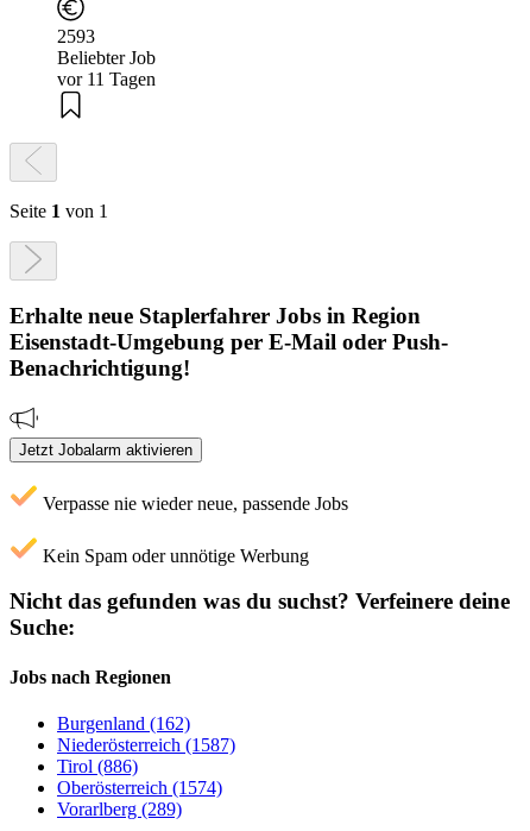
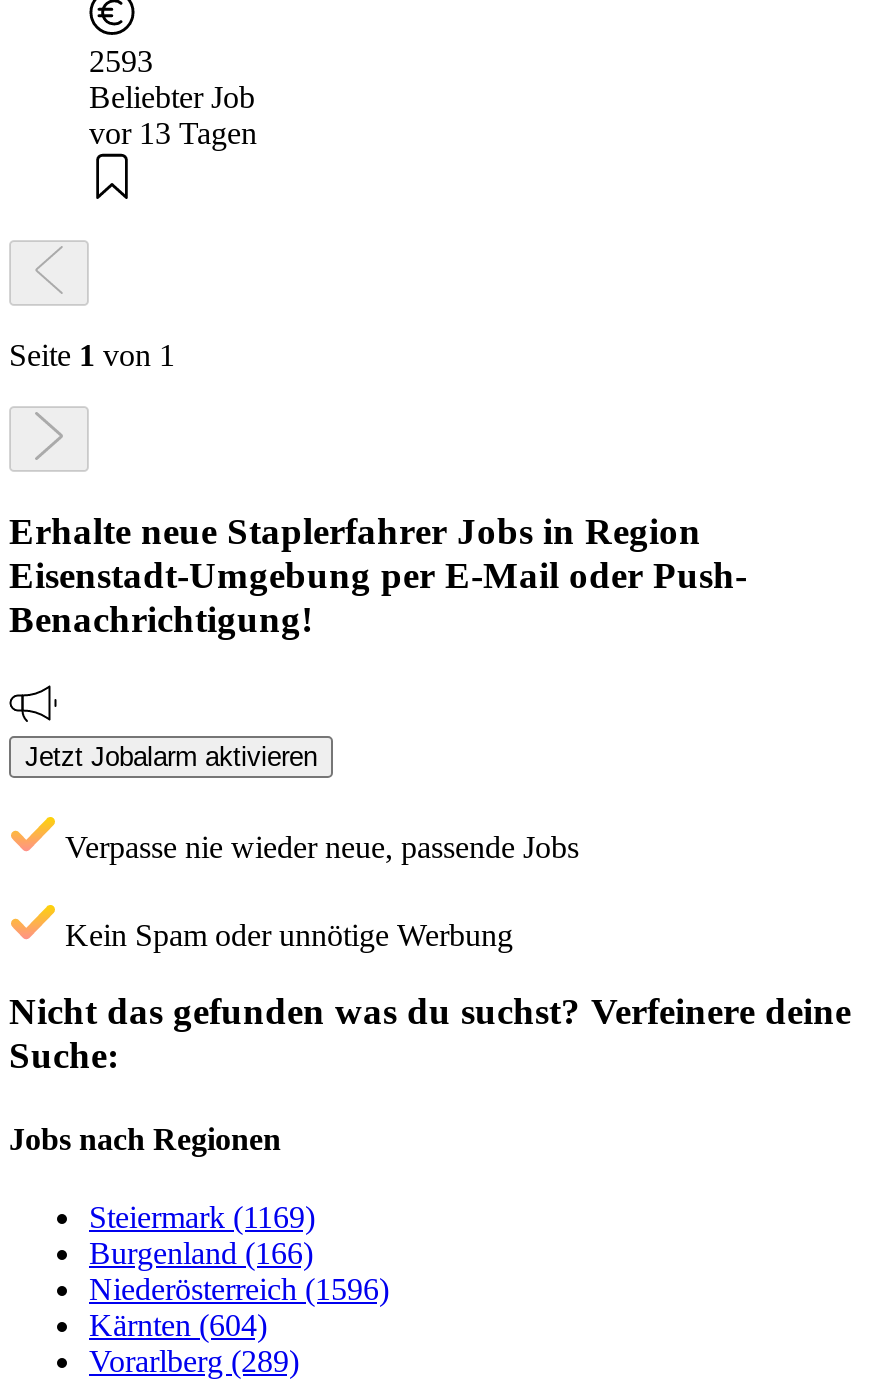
[57,69,156,89] vor 11 Tagen -> [89,116,257,150] vor 13 Tagen
[57,713,235,797] Burgenland (162) | Niederösterreich (1587) | Tirol (886) | Oberösterreich (1574) -> [89,1200,389,1342] Steiermark (1169) | Burgenland (166) | Niederösterreich (1596) | Kärnten (604)

